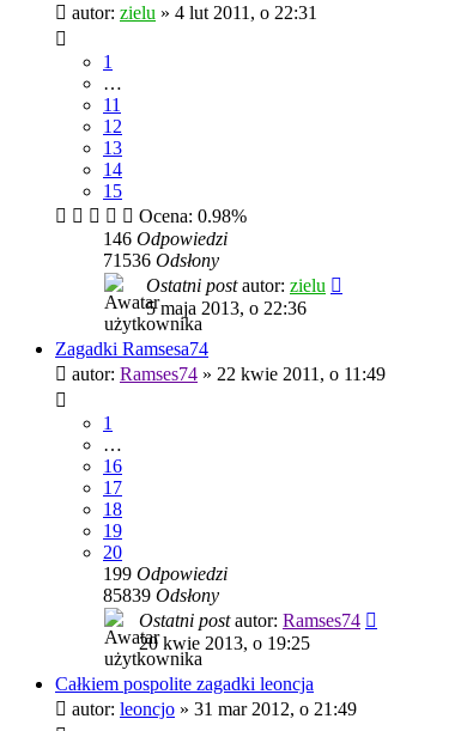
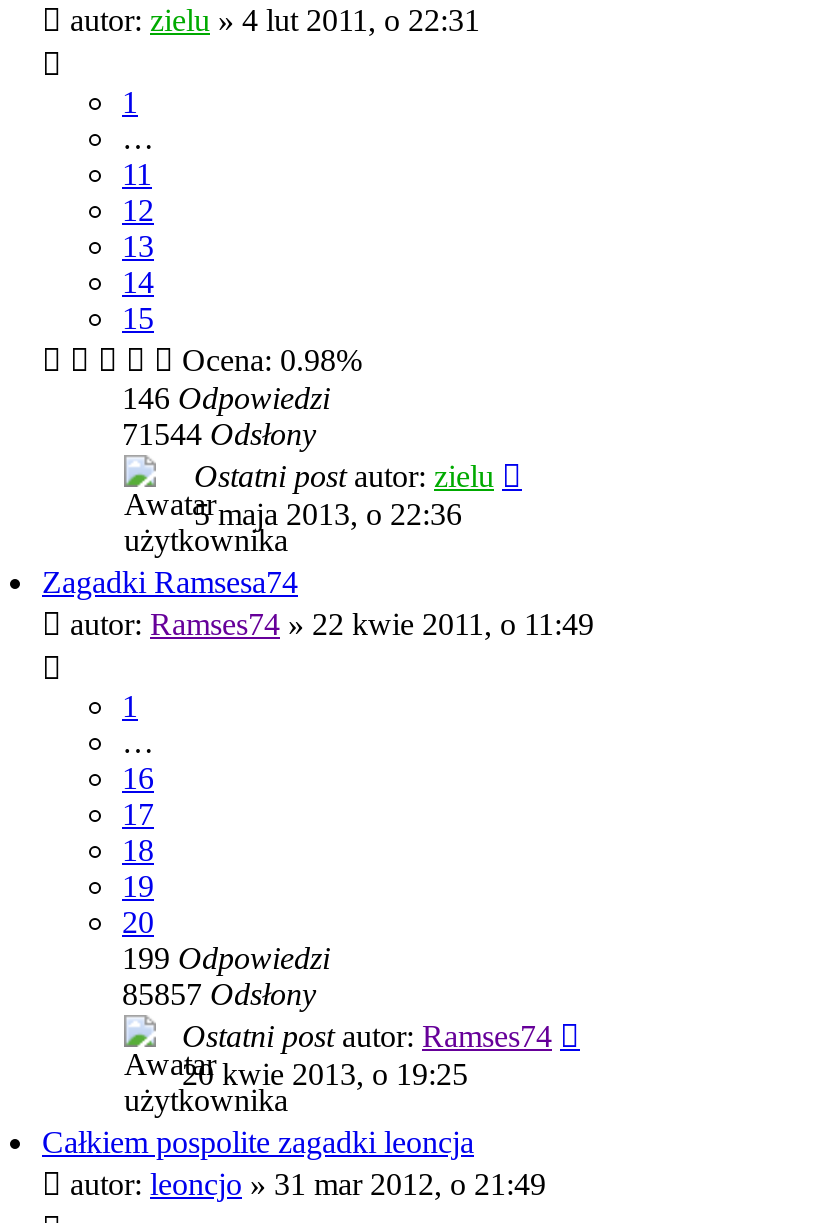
[103,250,219,270] 71536 Odsłony -> [122,417,316,451] 71544 Odsłony
[103,585,219,605] 85839 Odsłony -> [122,977,316,1011] 85857 Odsłony

